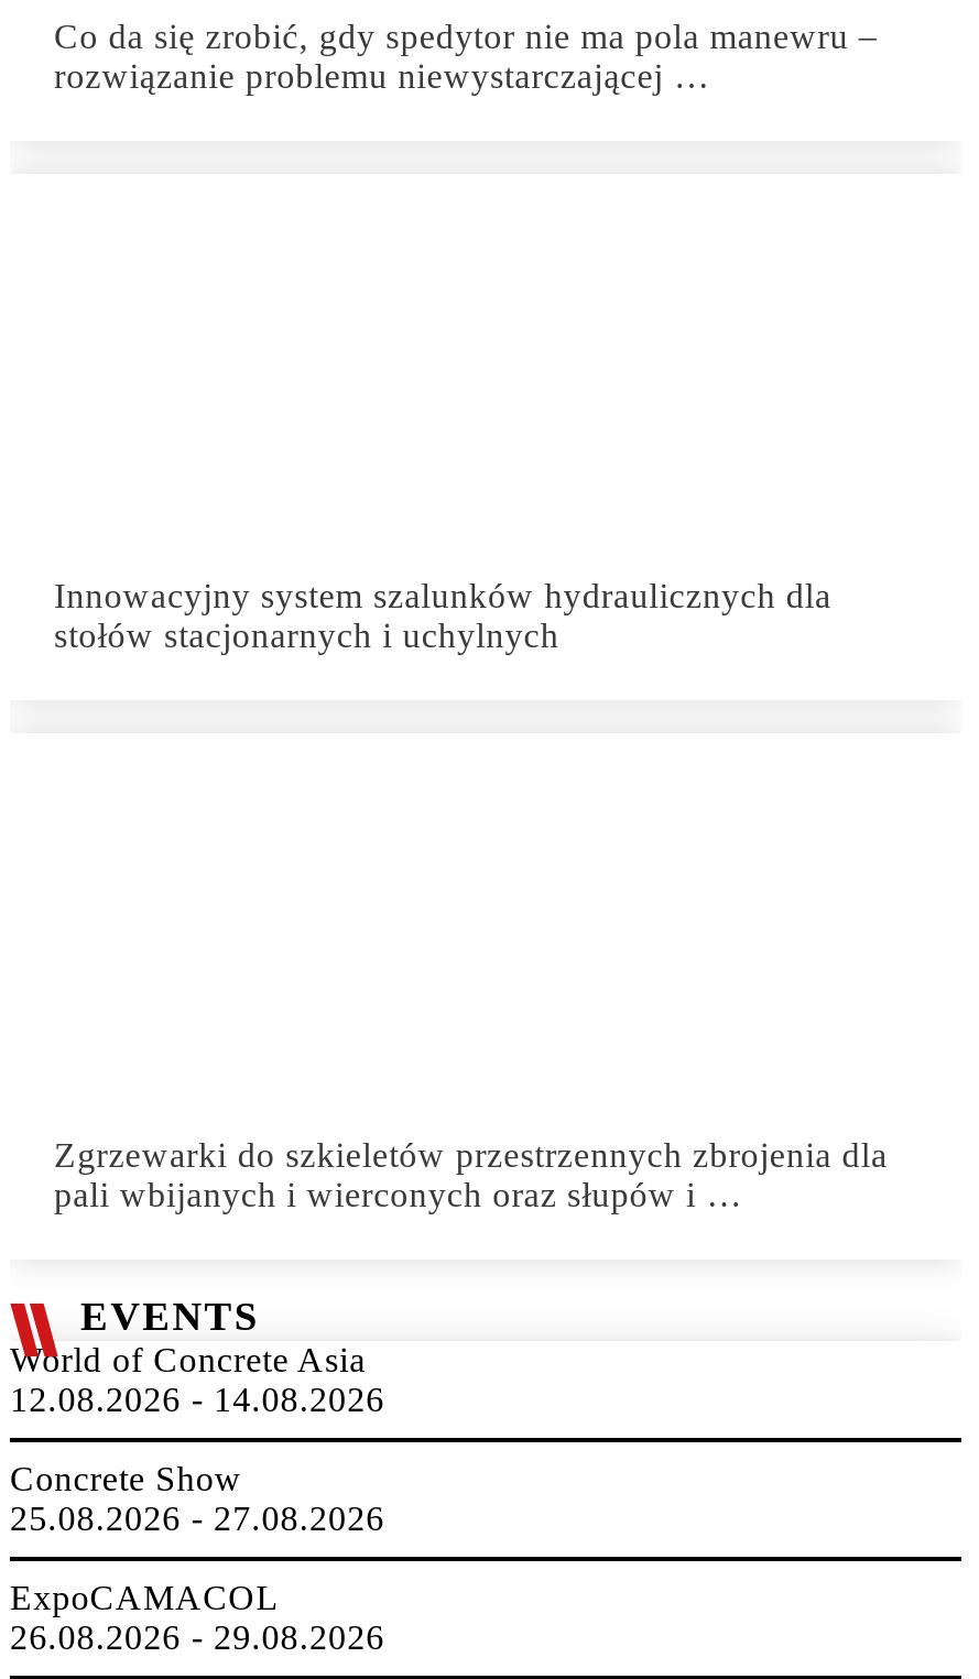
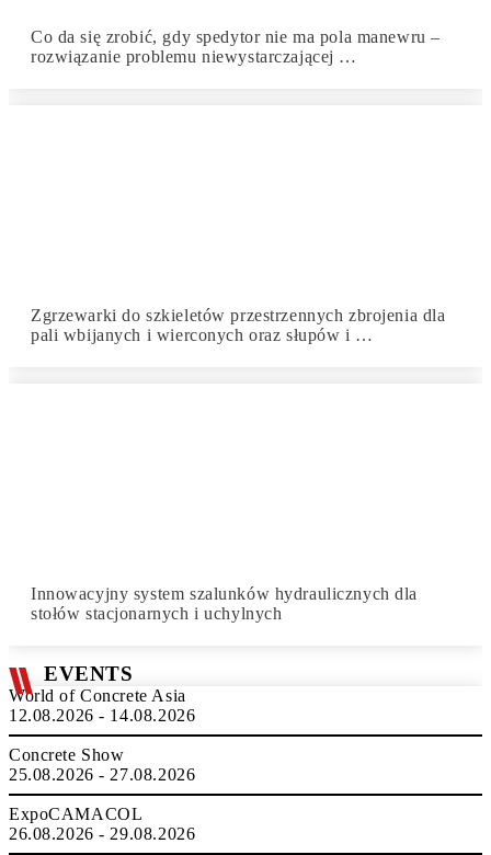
moved [54,577,832,654] -> [31,584,418,623]: Innowacyjny system szalunków hydraulicznych dla | stołów stacjonarnych i uchylnych
moved [54,1136,888,1213] -> [31,306,446,344]: Zgrzewarki do szkieletów przestrzennych zbrojenia dla | pali wbijanych i wierconych oraz słupów i …

